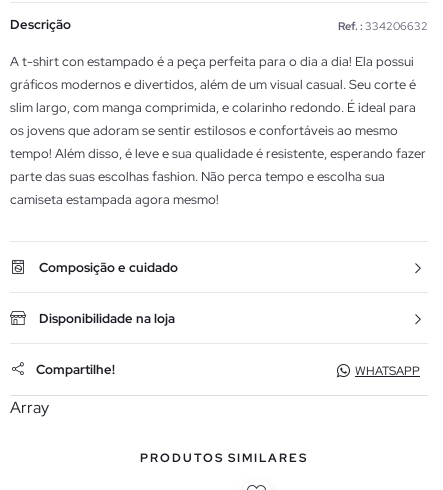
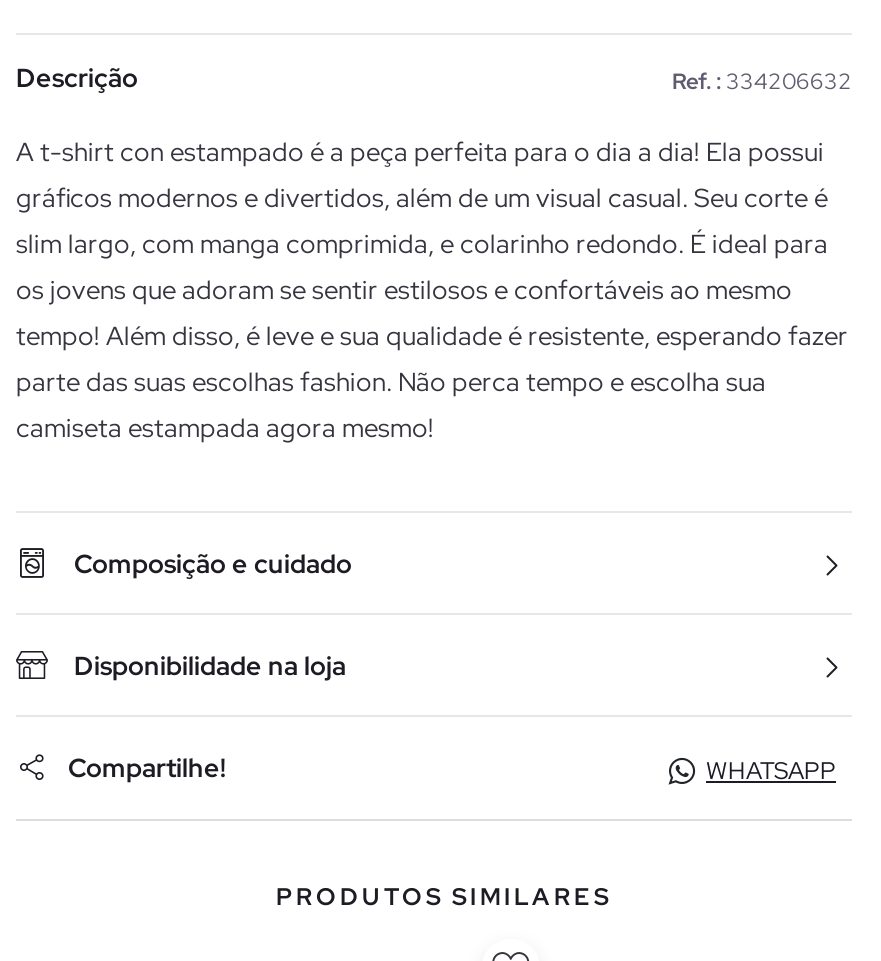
[10,397,49,418] Array -> none

